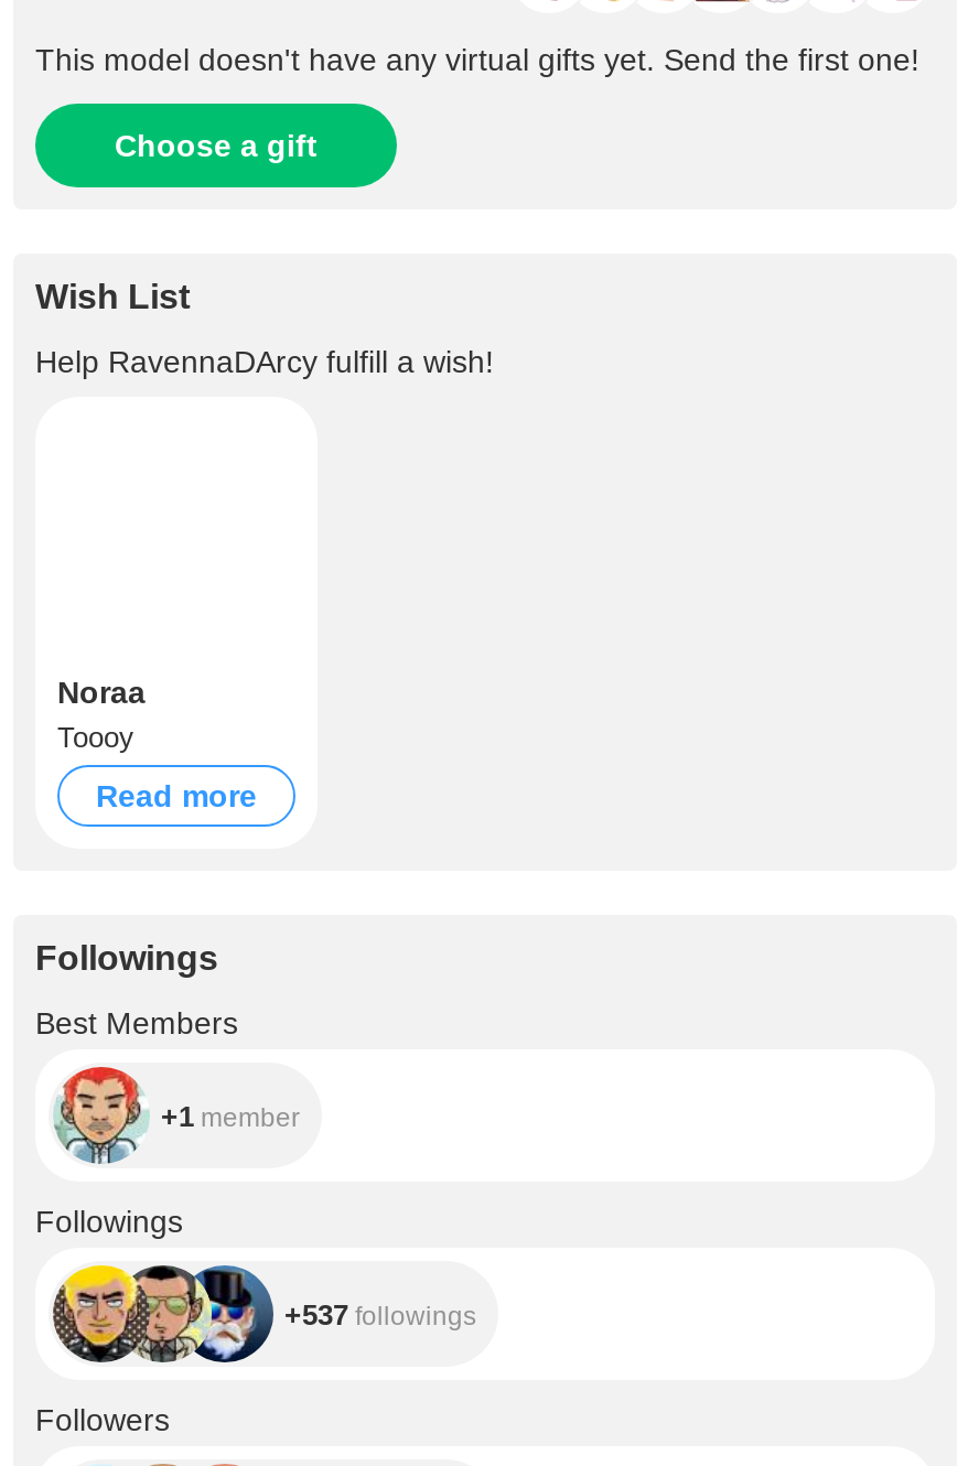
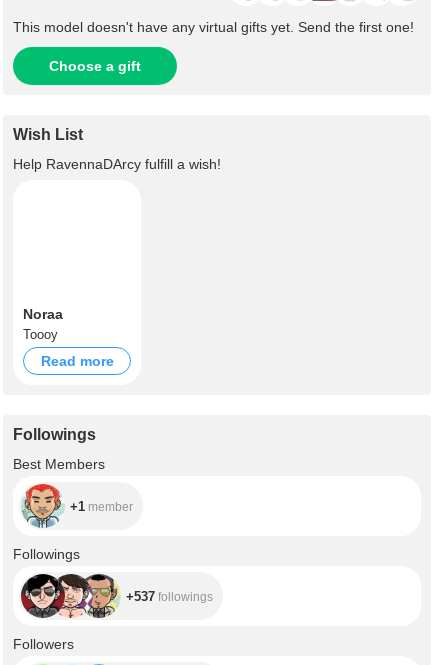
[53,1263,276,1365] [image] -> [21,573,121,618] [image]

